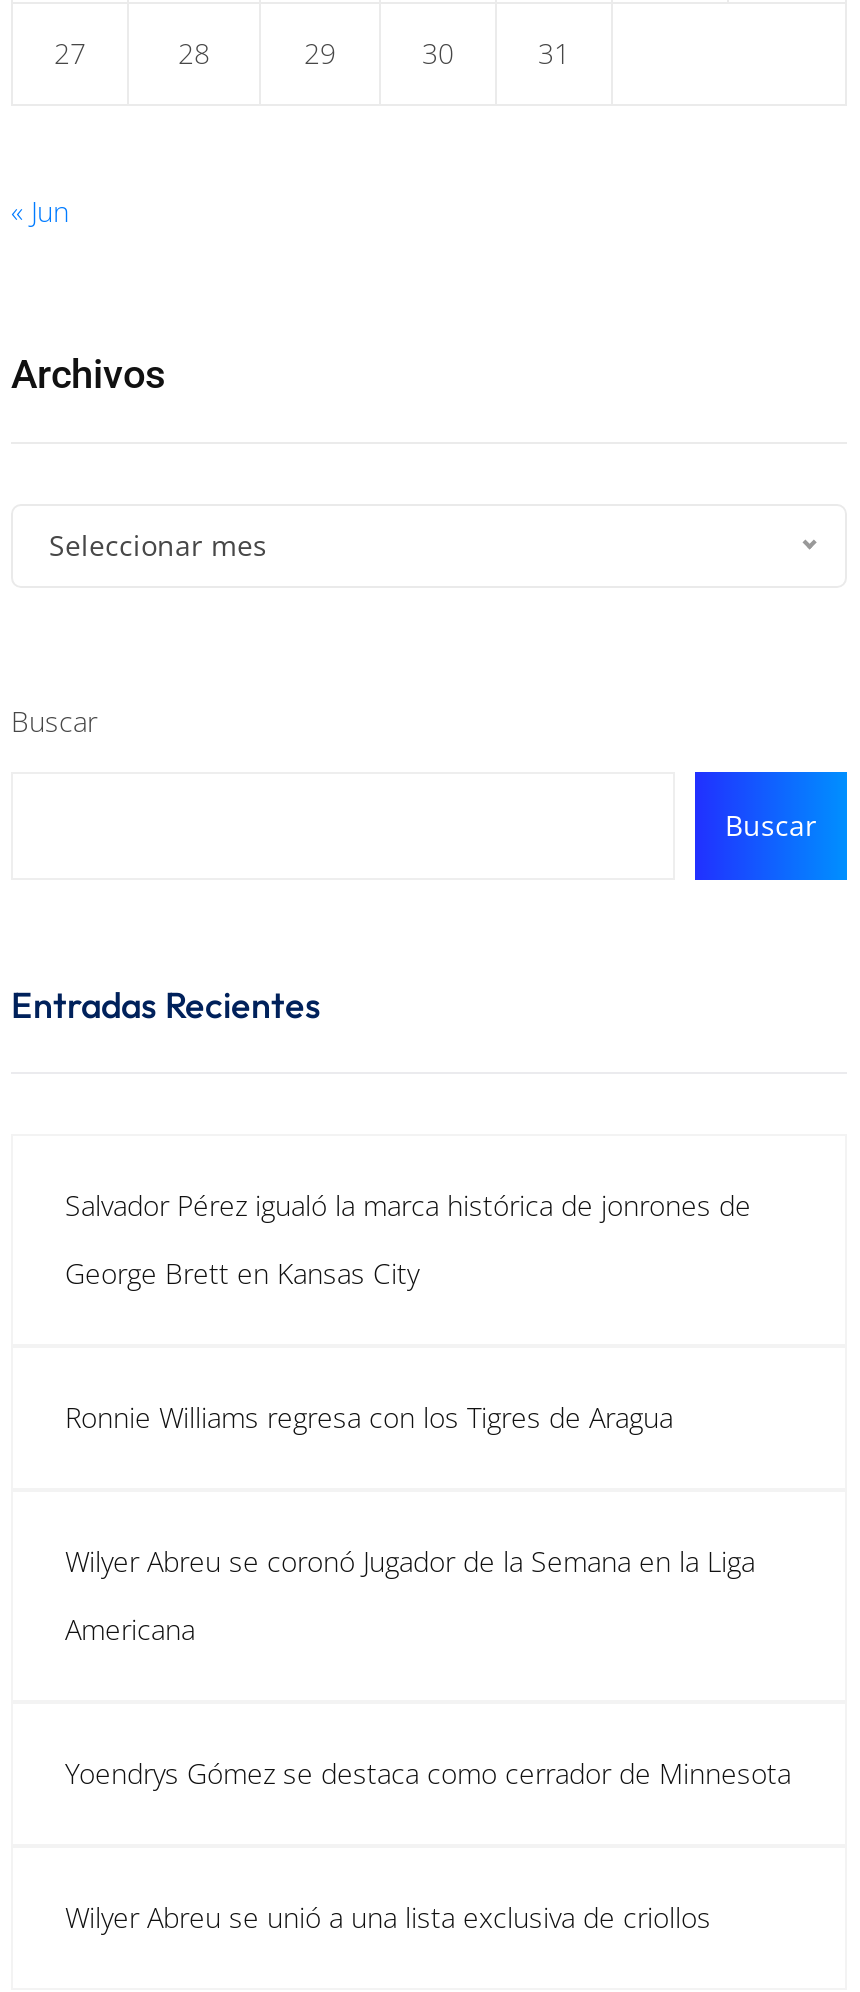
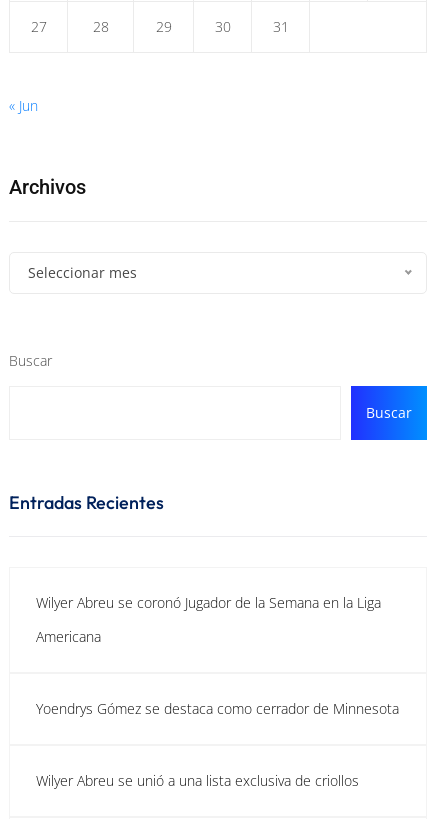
[65,1186,751,1292] Salvador Pérez igualó la marca histórica de jonrones de | George Brett en Kansas City -> none
[65,1398,673,1436] Ronnie Williams regresa con los Tigres de Aragua -> none

